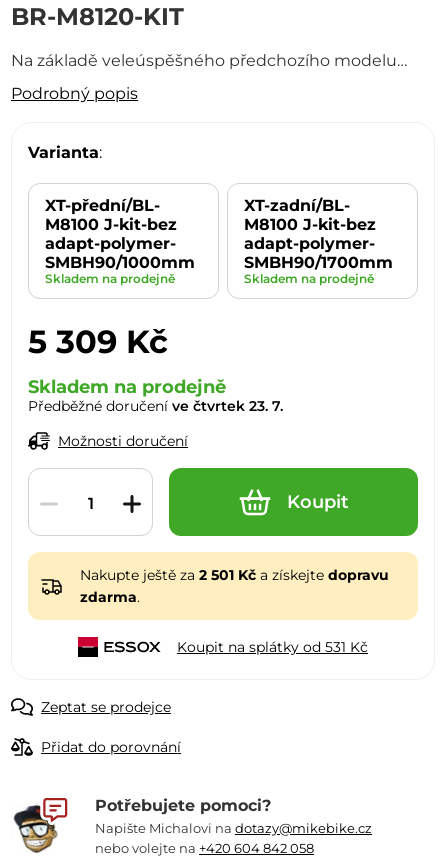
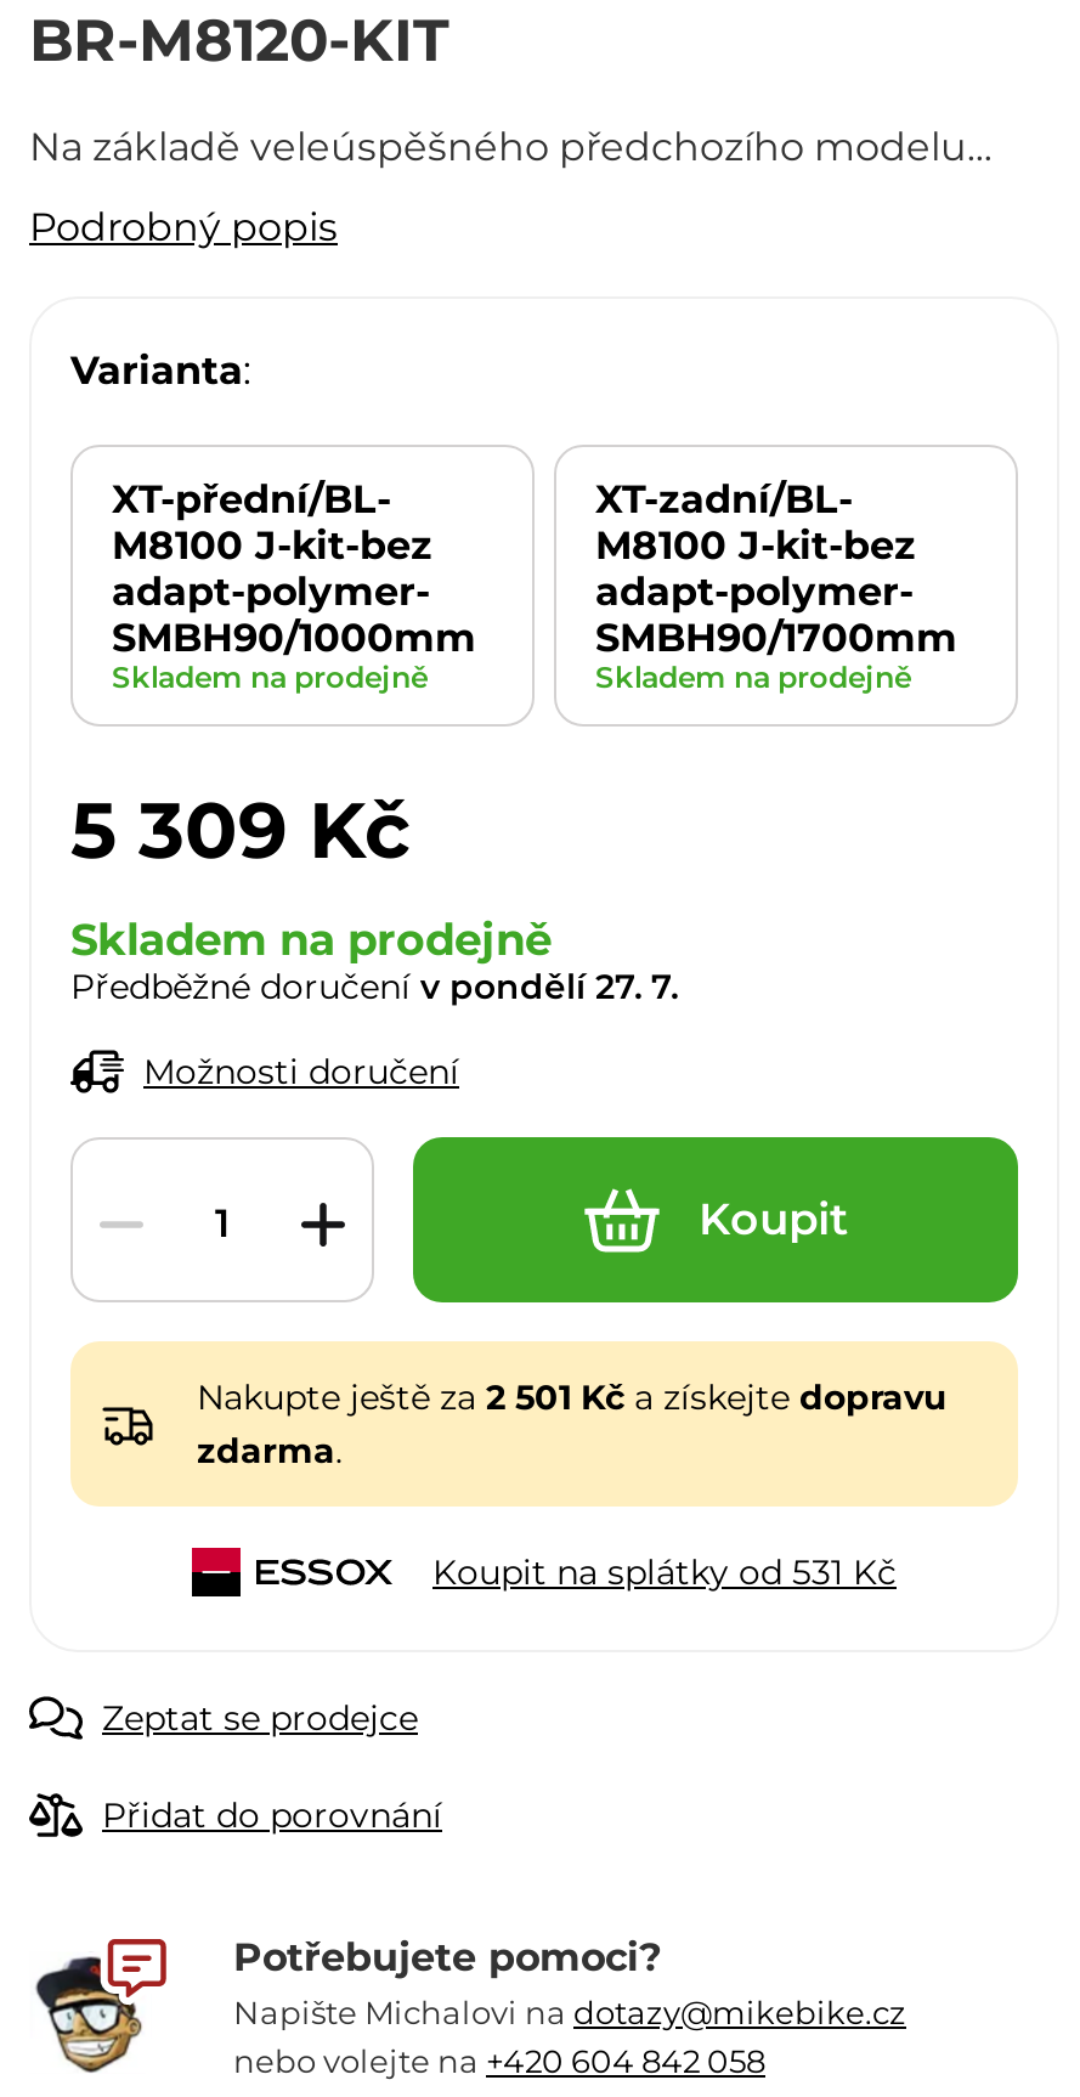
[28,397,283,415] Předběžné doručení ve čtvrtek 23. 7. -> [70,965,678,1008] Předběžné doručení v pondělí 27. 7.

